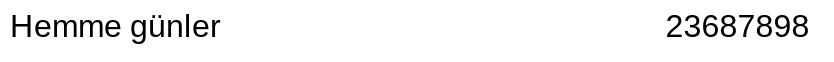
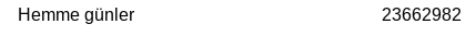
[665,8,809,42] 23687898 -> [381,5,461,24] 23662982

